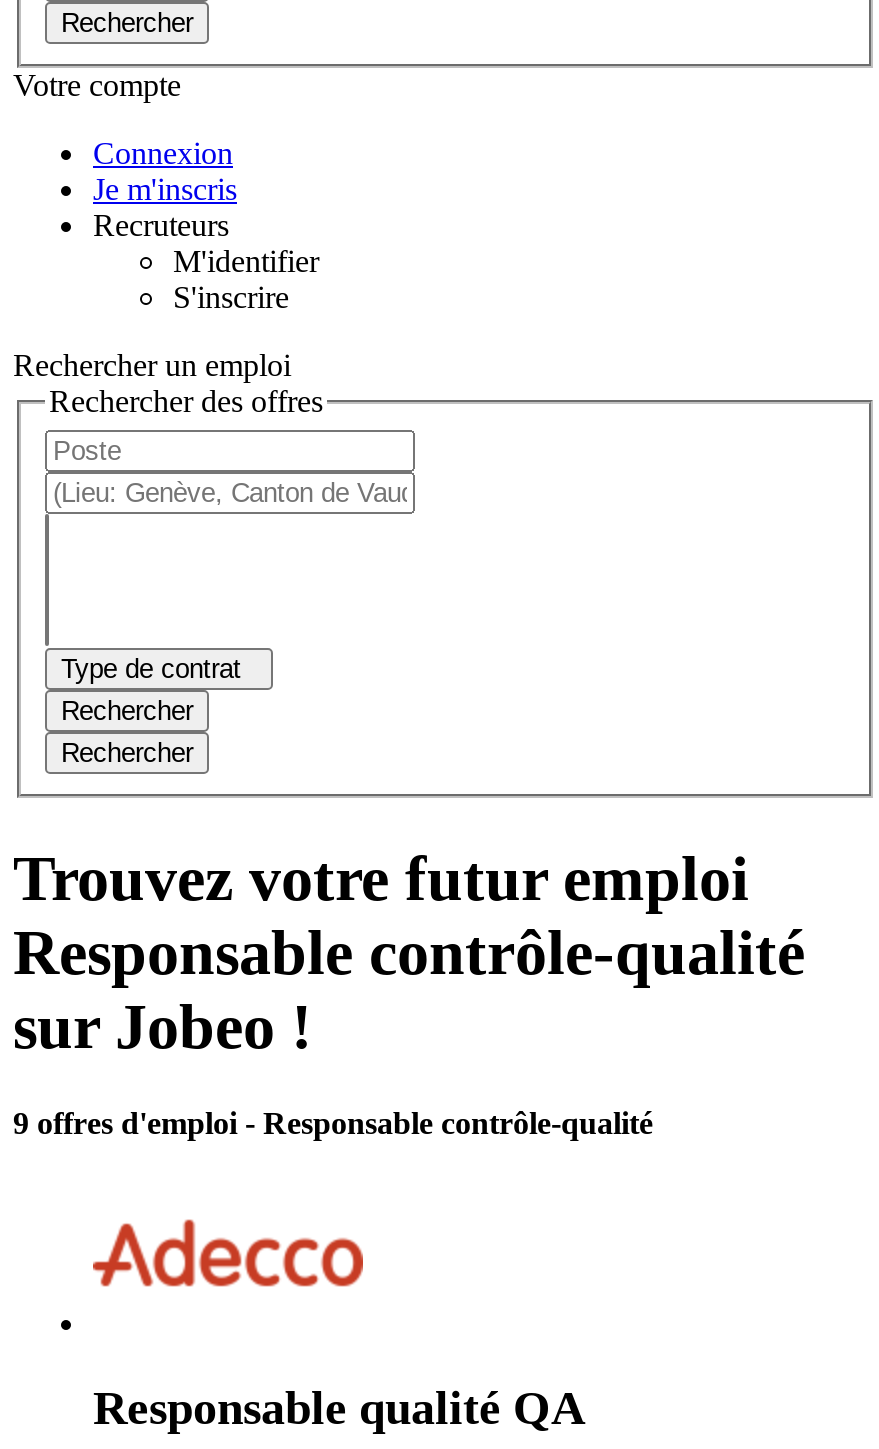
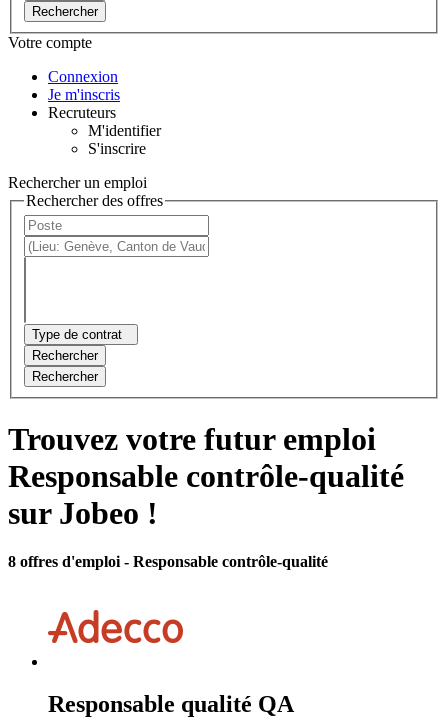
[13,1106,653,1140] 9 offres d'emploi - Responsable contrôle-qualité -> [8,553,328,570] 8 offres d'emploi - Responsable contrôle-qualité

